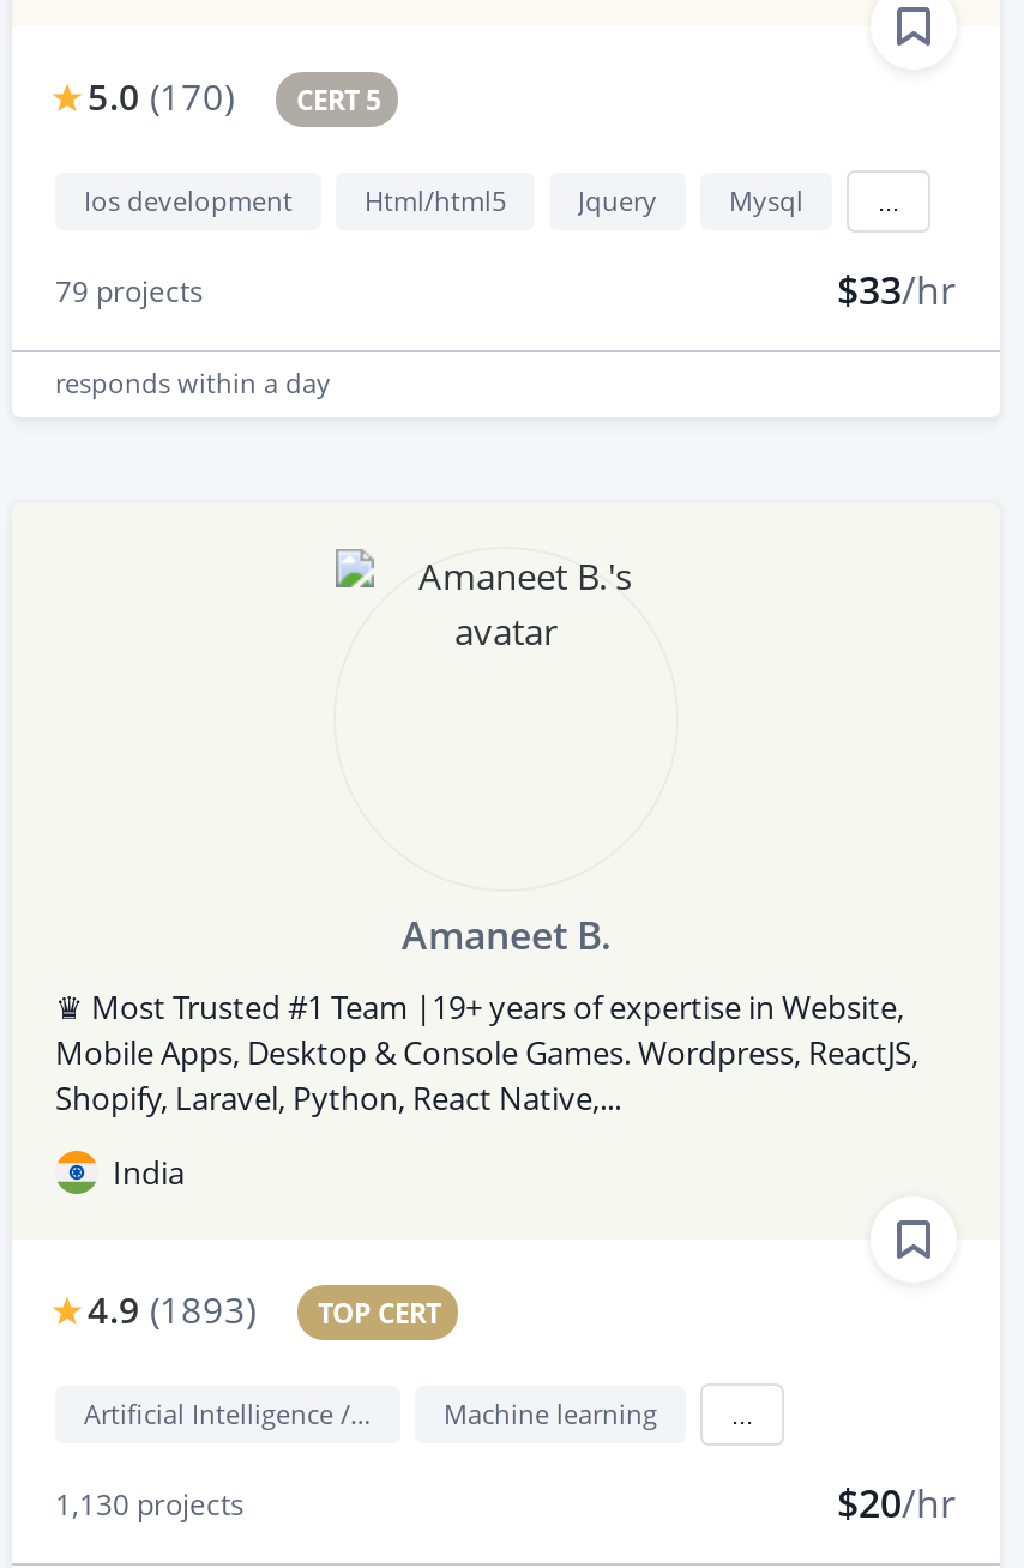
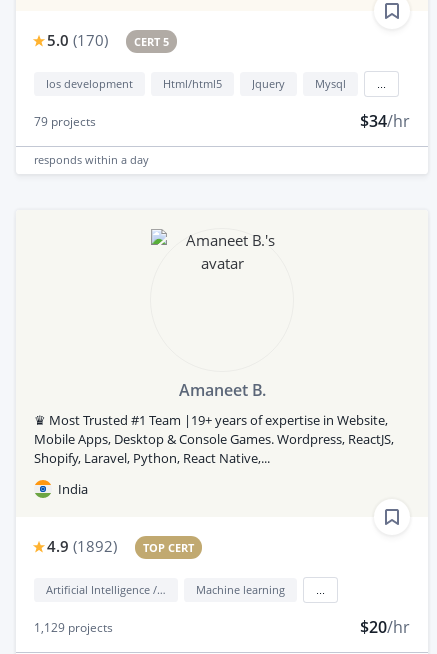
[837,263,957,316] $33/hr -> [360,110,410,132] $34/hr
[87,1286,440,1334] 4.9 (1893) TOP CERT -> [47,536,194,556] 4.9 (1892) TOP CERT
[55,1483,245,1524] 1,130 projects -> [34,619,113,636] 1,129 projects

